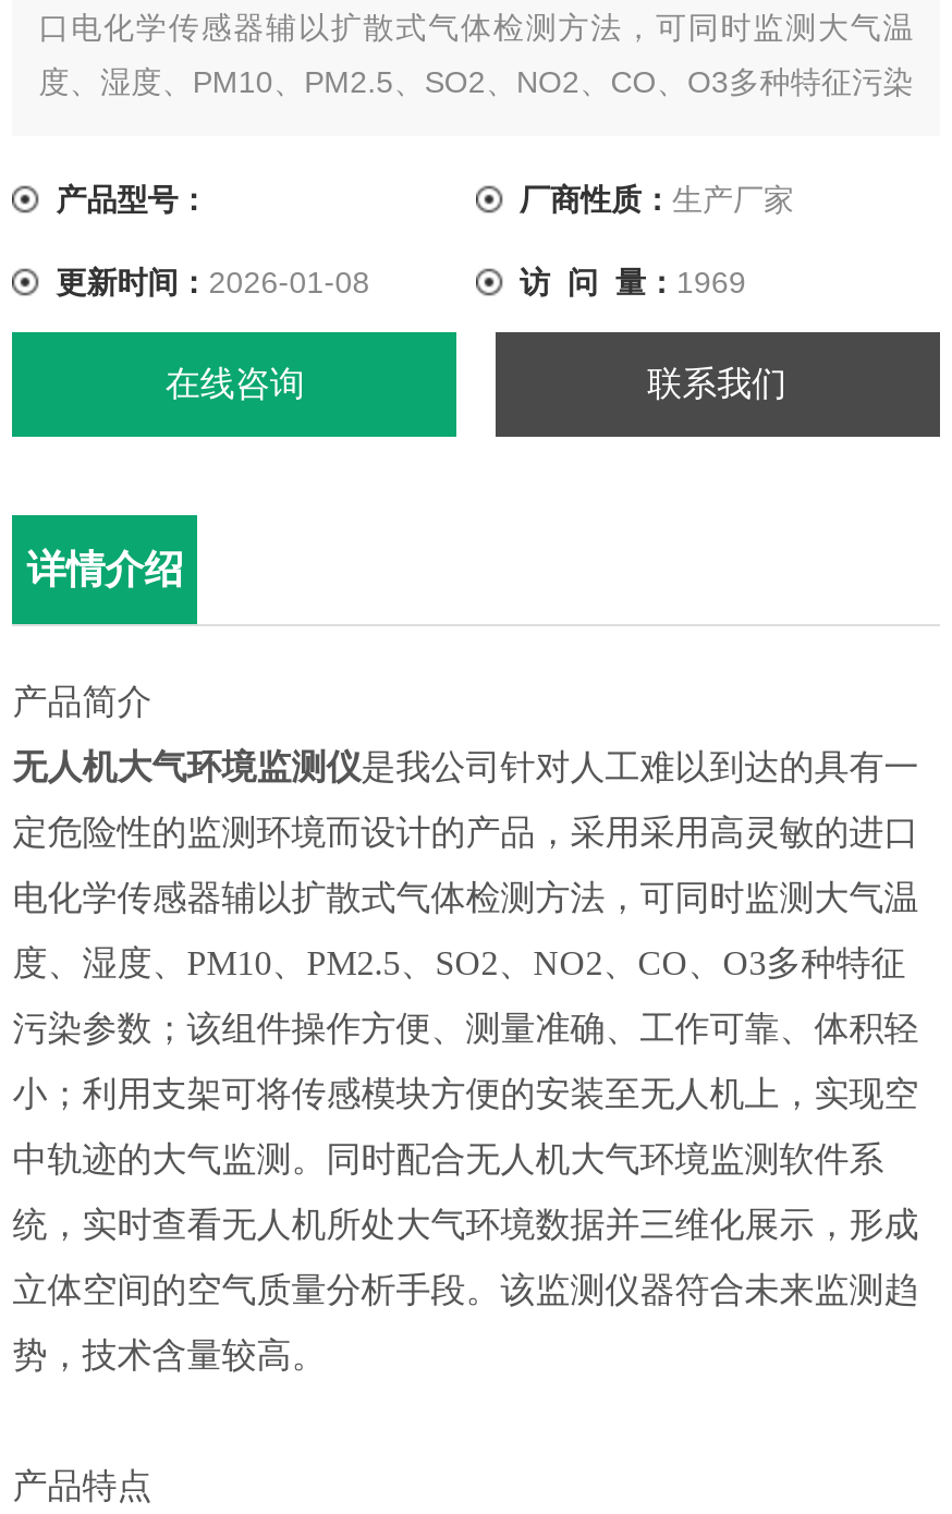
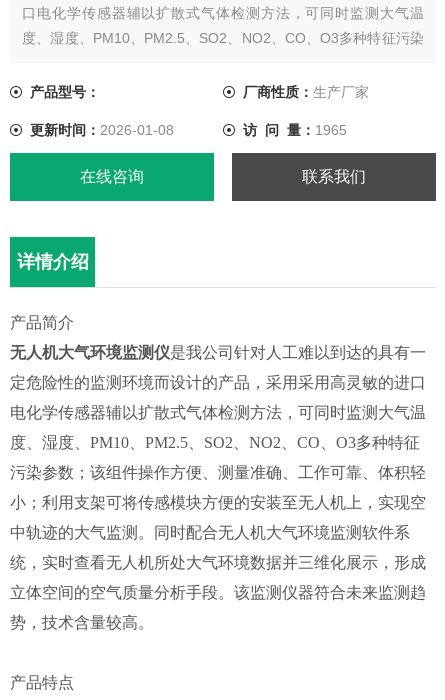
[520,265,746,300] 访 问 量：1969 -> [243,122,347,138] 访 问 量：1965

